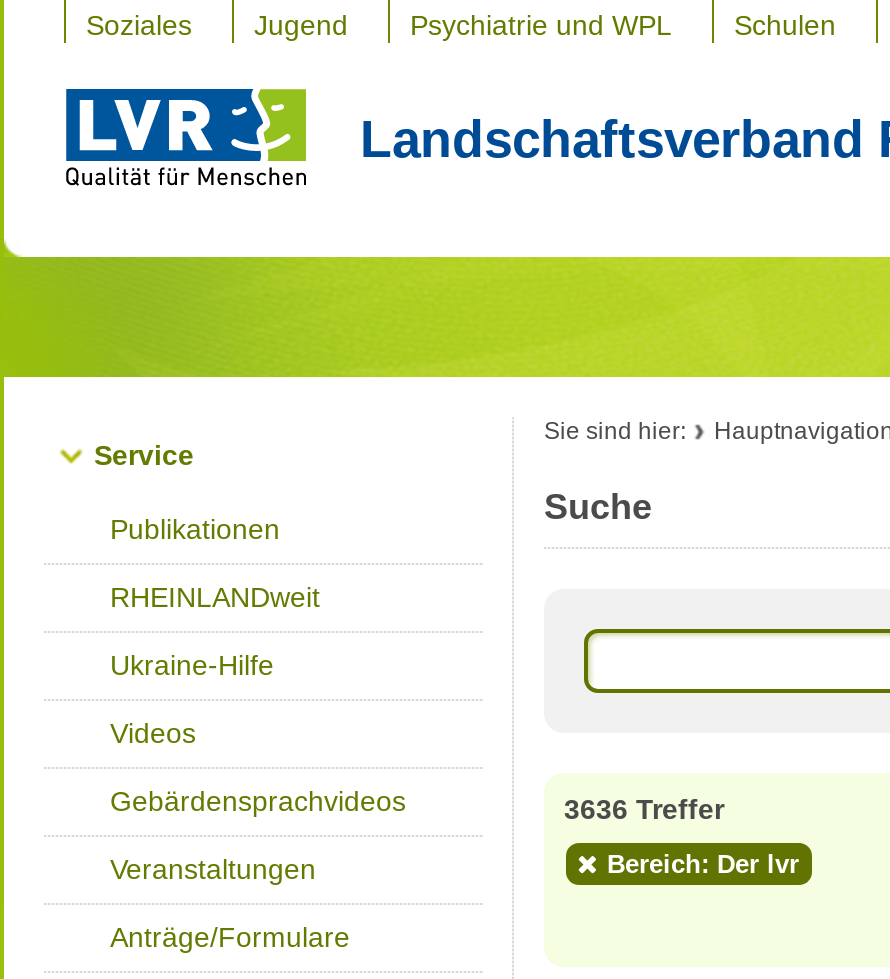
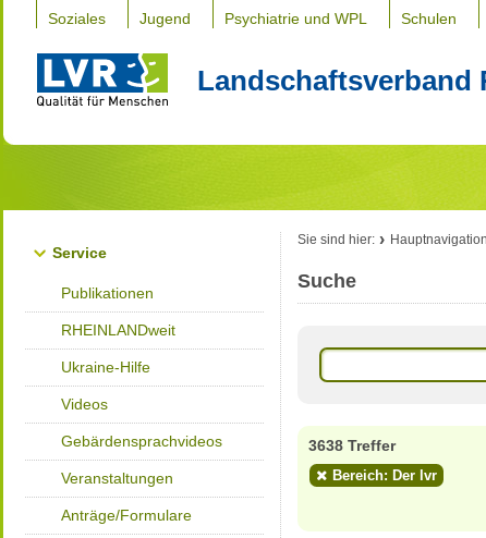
[564,793,724,825] 3636 Treffer -> [308,437,396,454] 3638 Treffer

